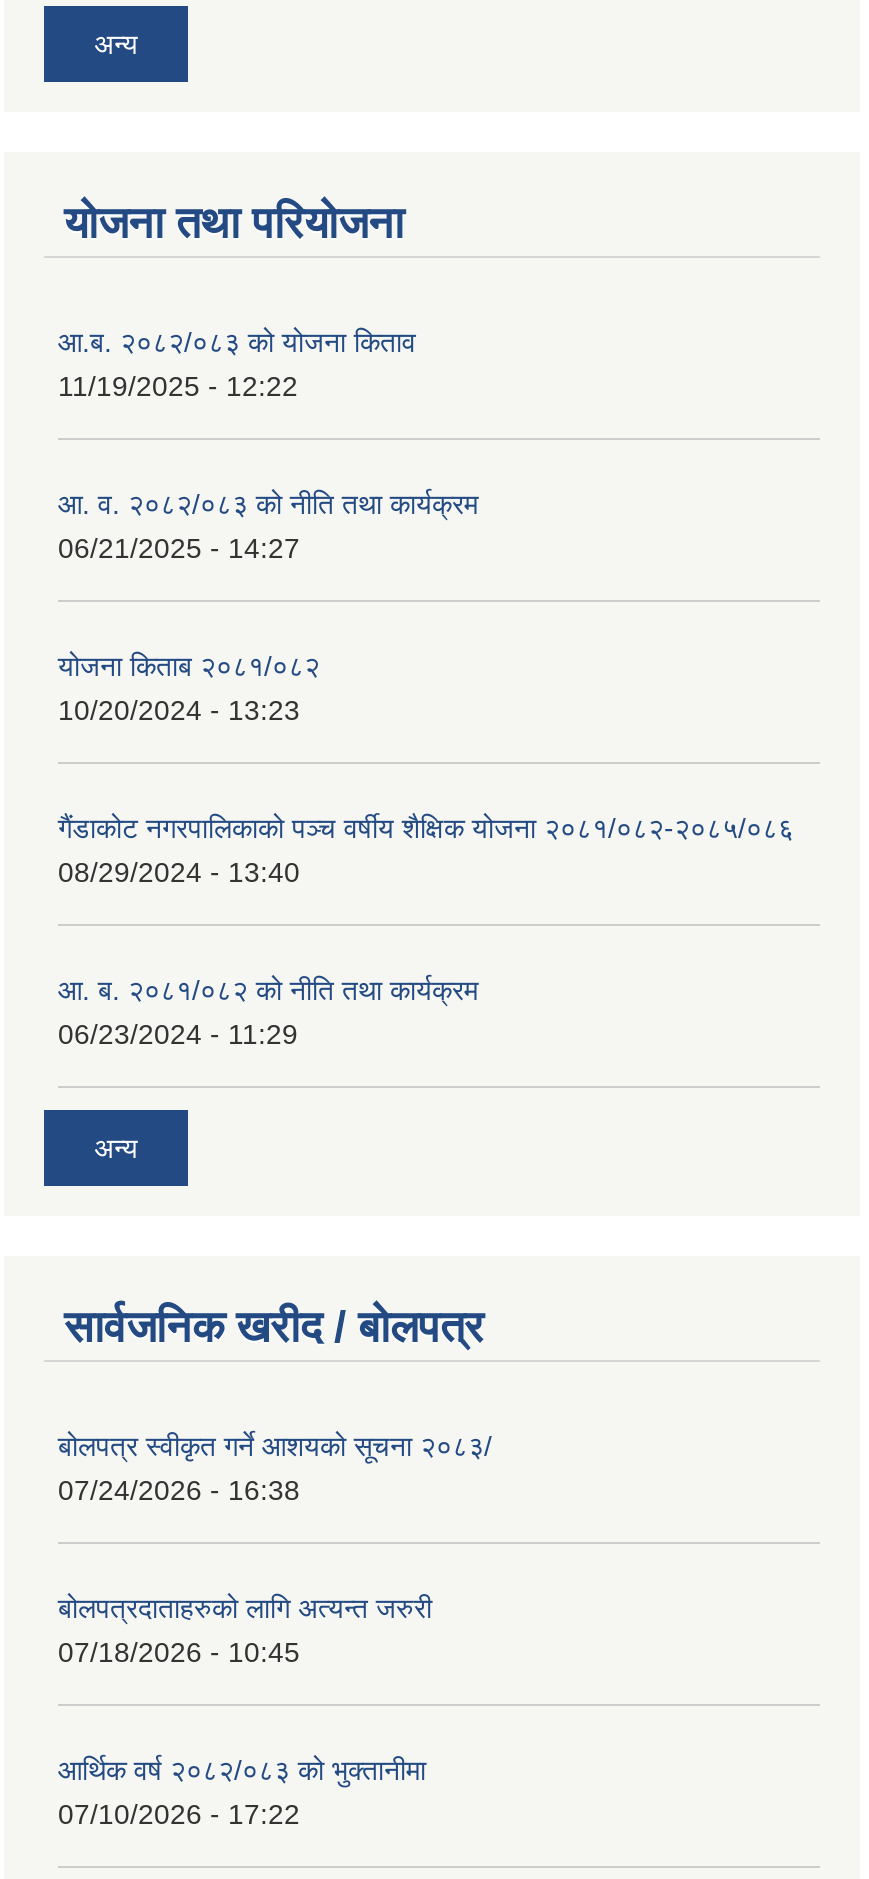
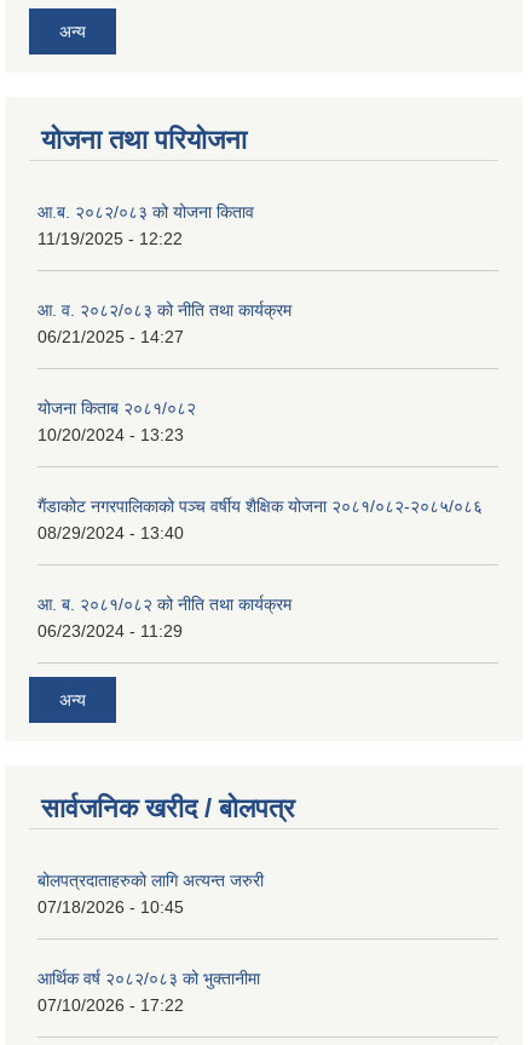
[58,1429,492,1505] बोलपत्र स्वीकृत गर्ने आशयको सूचना २०८३/ | 07/24/2026 - 16:38 -> none

